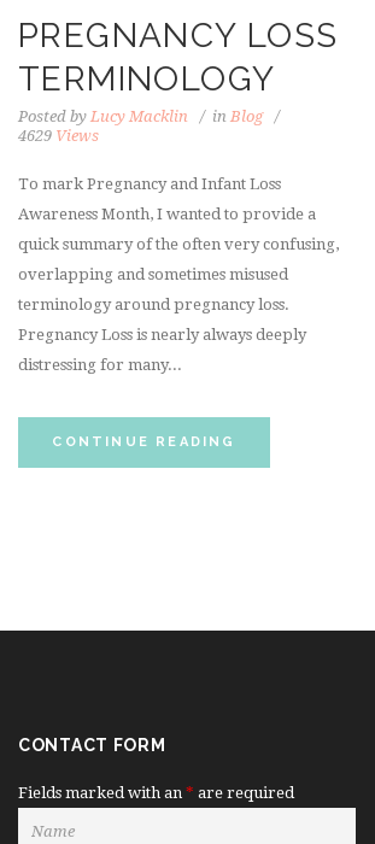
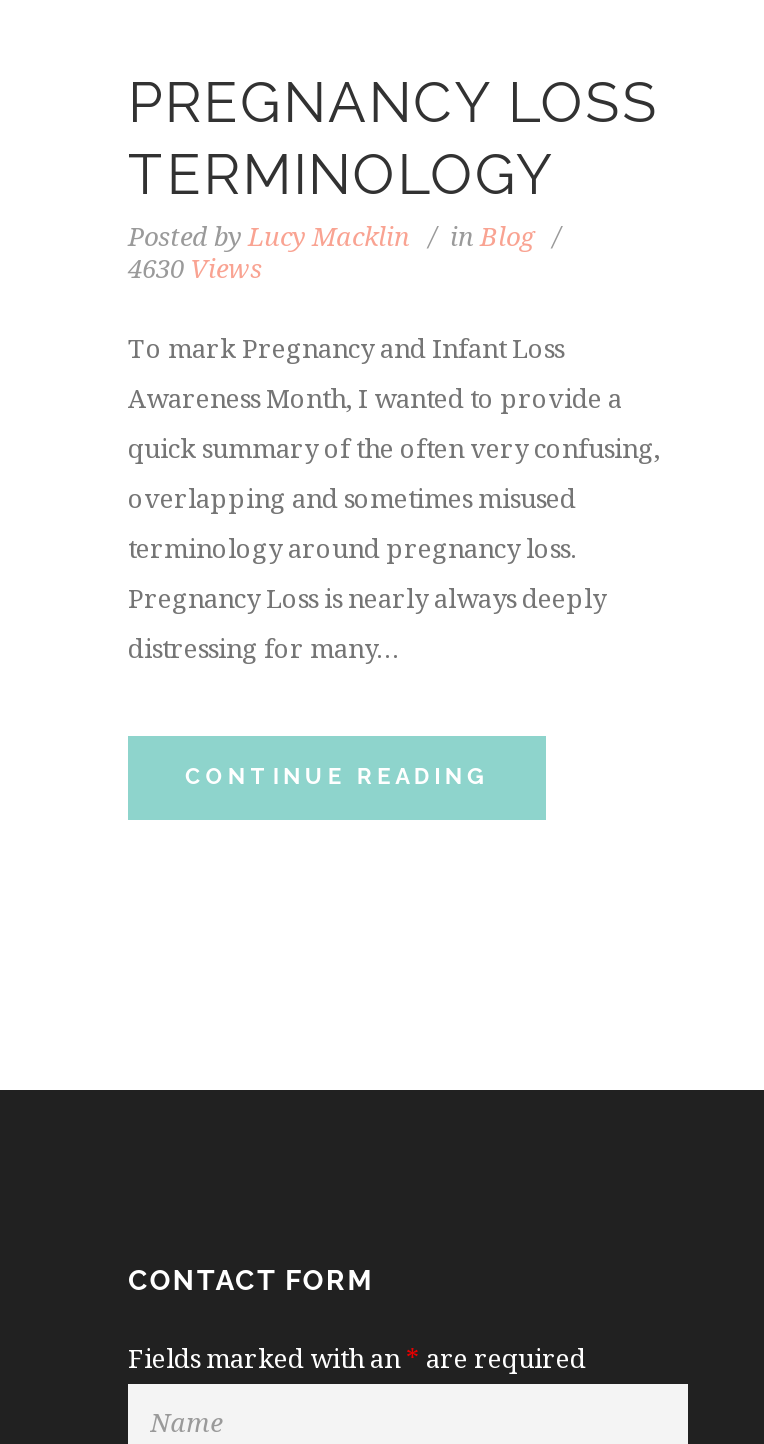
[18,126,99,144] 4629 Views -> [128,253,262,283] 4630 Views

